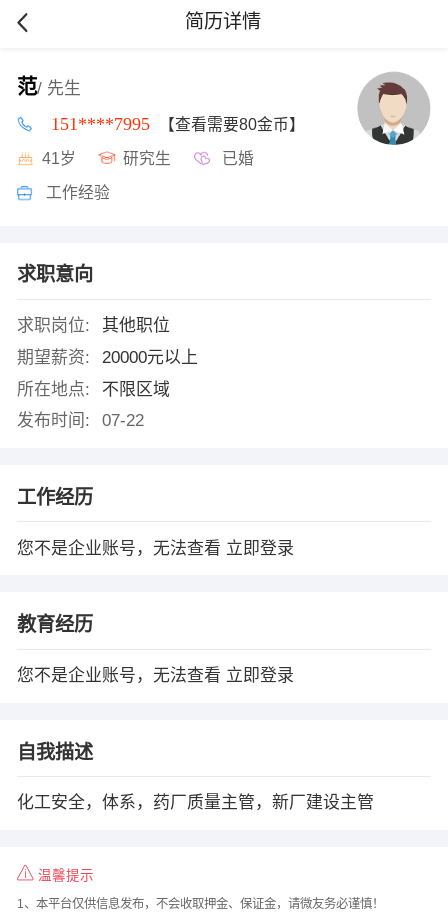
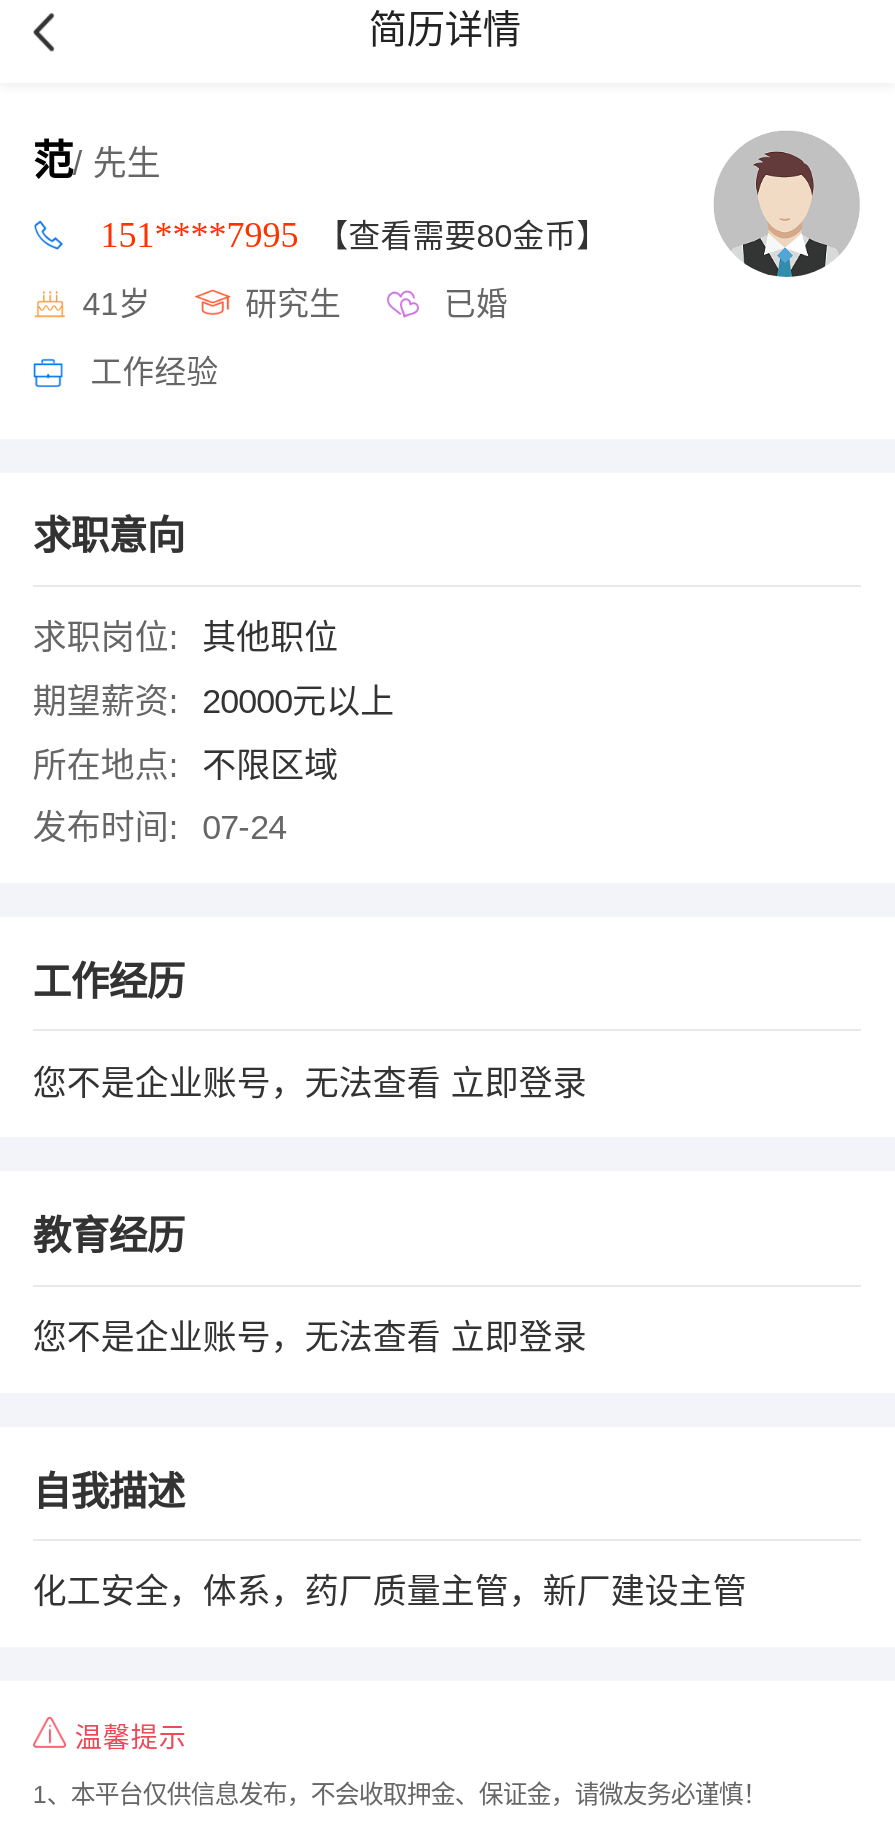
[17,411,144,430] 发布时间: 07-22 -> [33,810,286,848] 发布时间: 07-24

